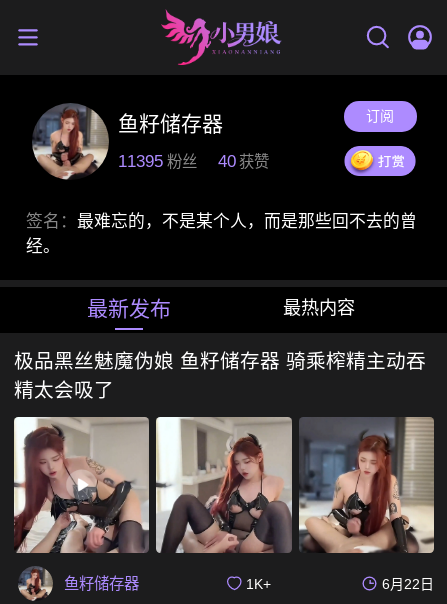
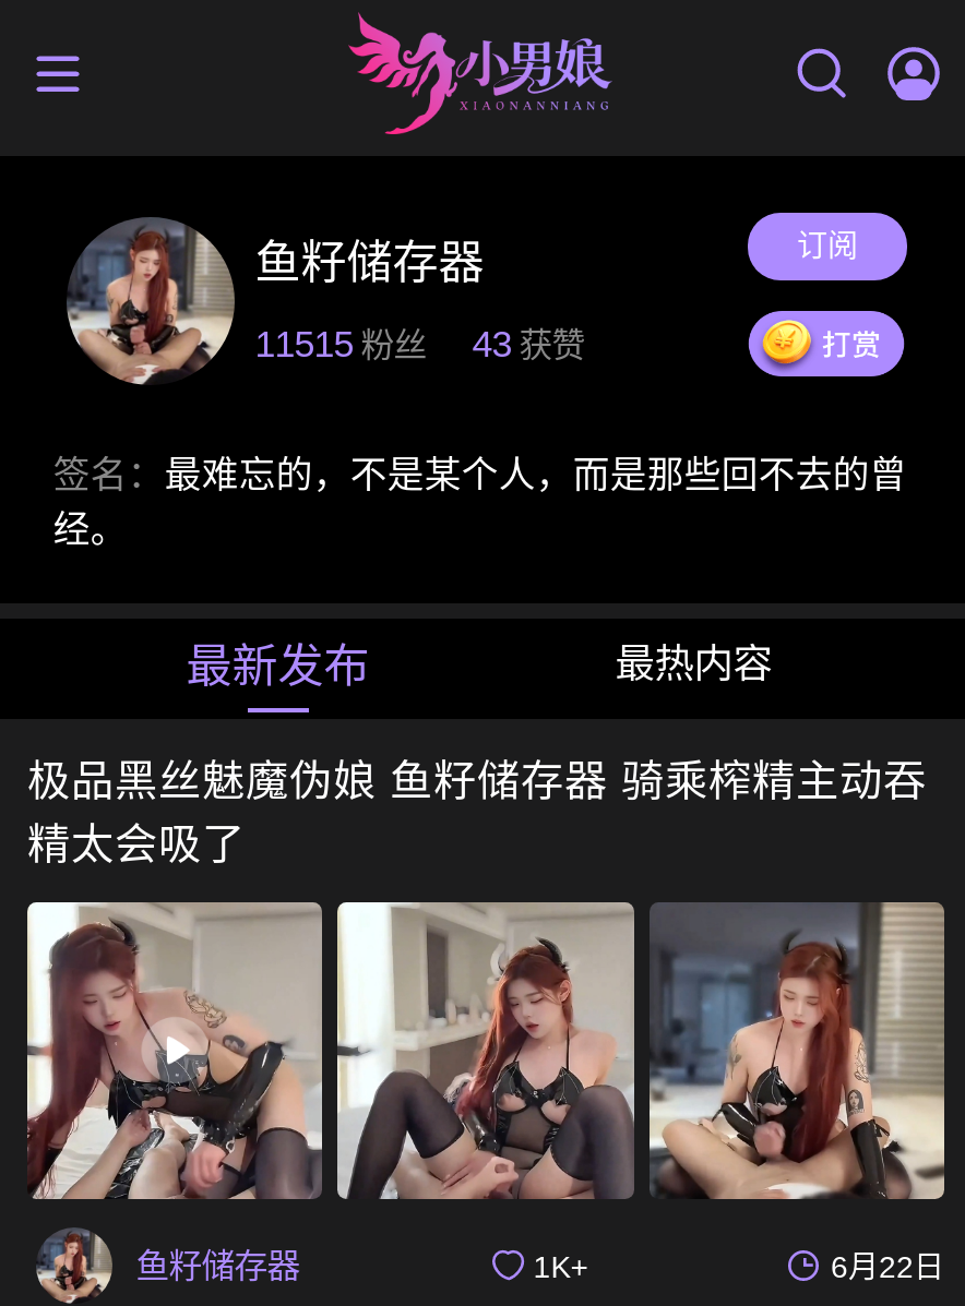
[118,152,197,171] 11395 粉丝 -> [255,325,426,366] 11515 粉丝
[218,152,269,171] 40 获赞 -> [472,325,585,366] 43 获赞

